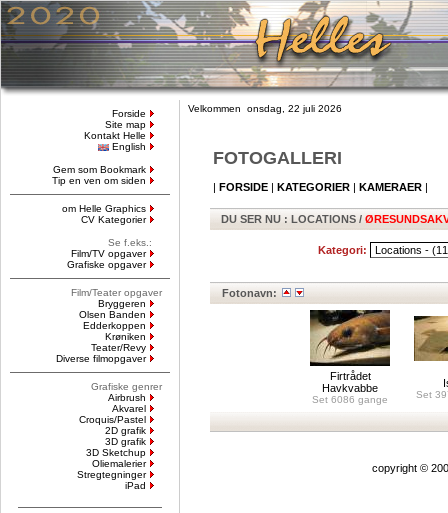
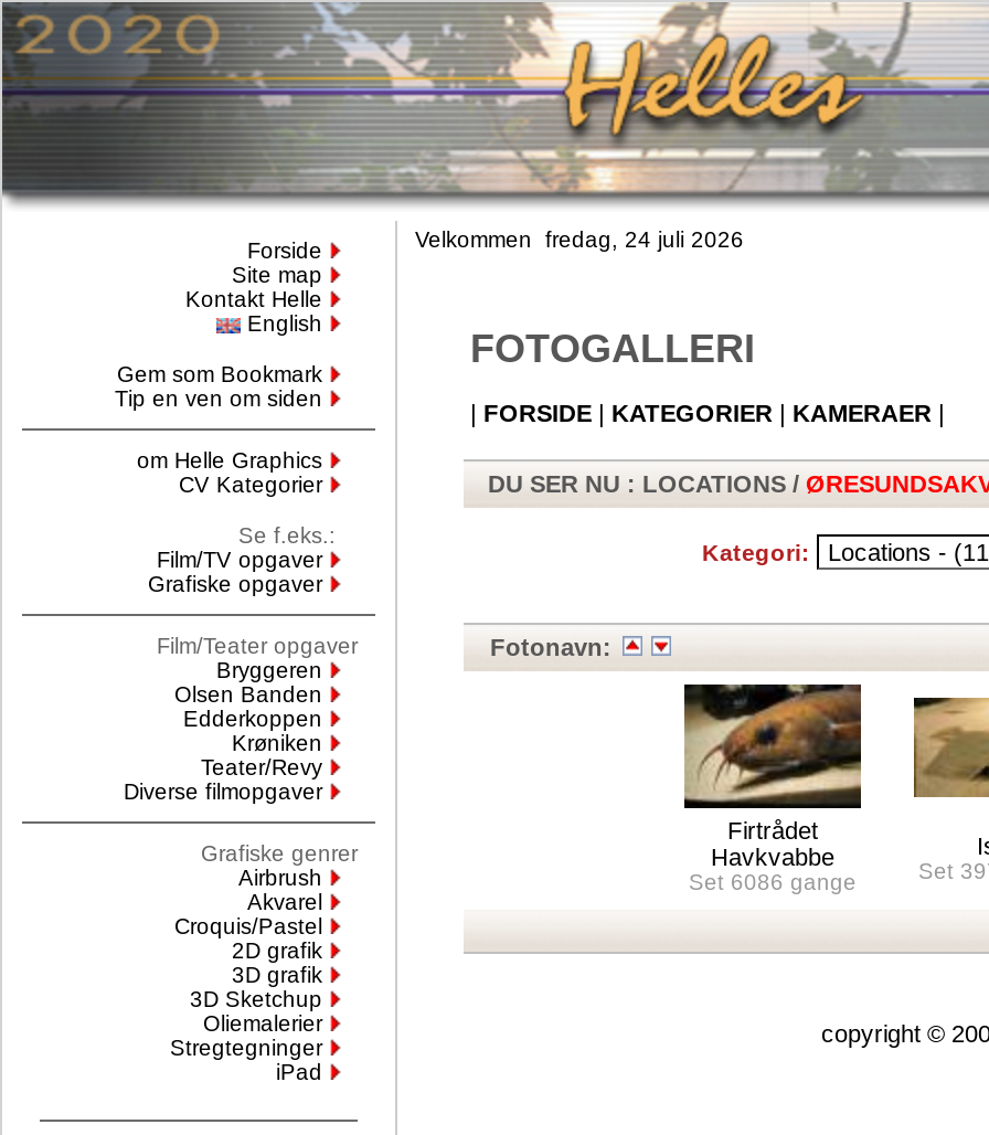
[185,103,342,114] Velkommen onsdag, 22 juli 2026 -> [408,227,744,252] Velkommen fredag, 24 juli 2026

